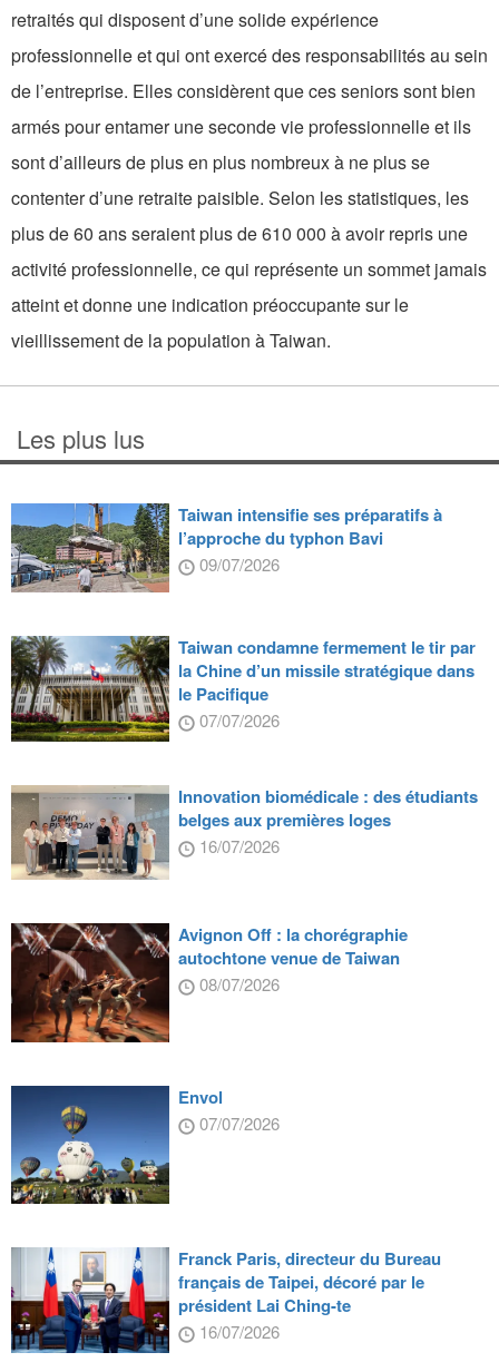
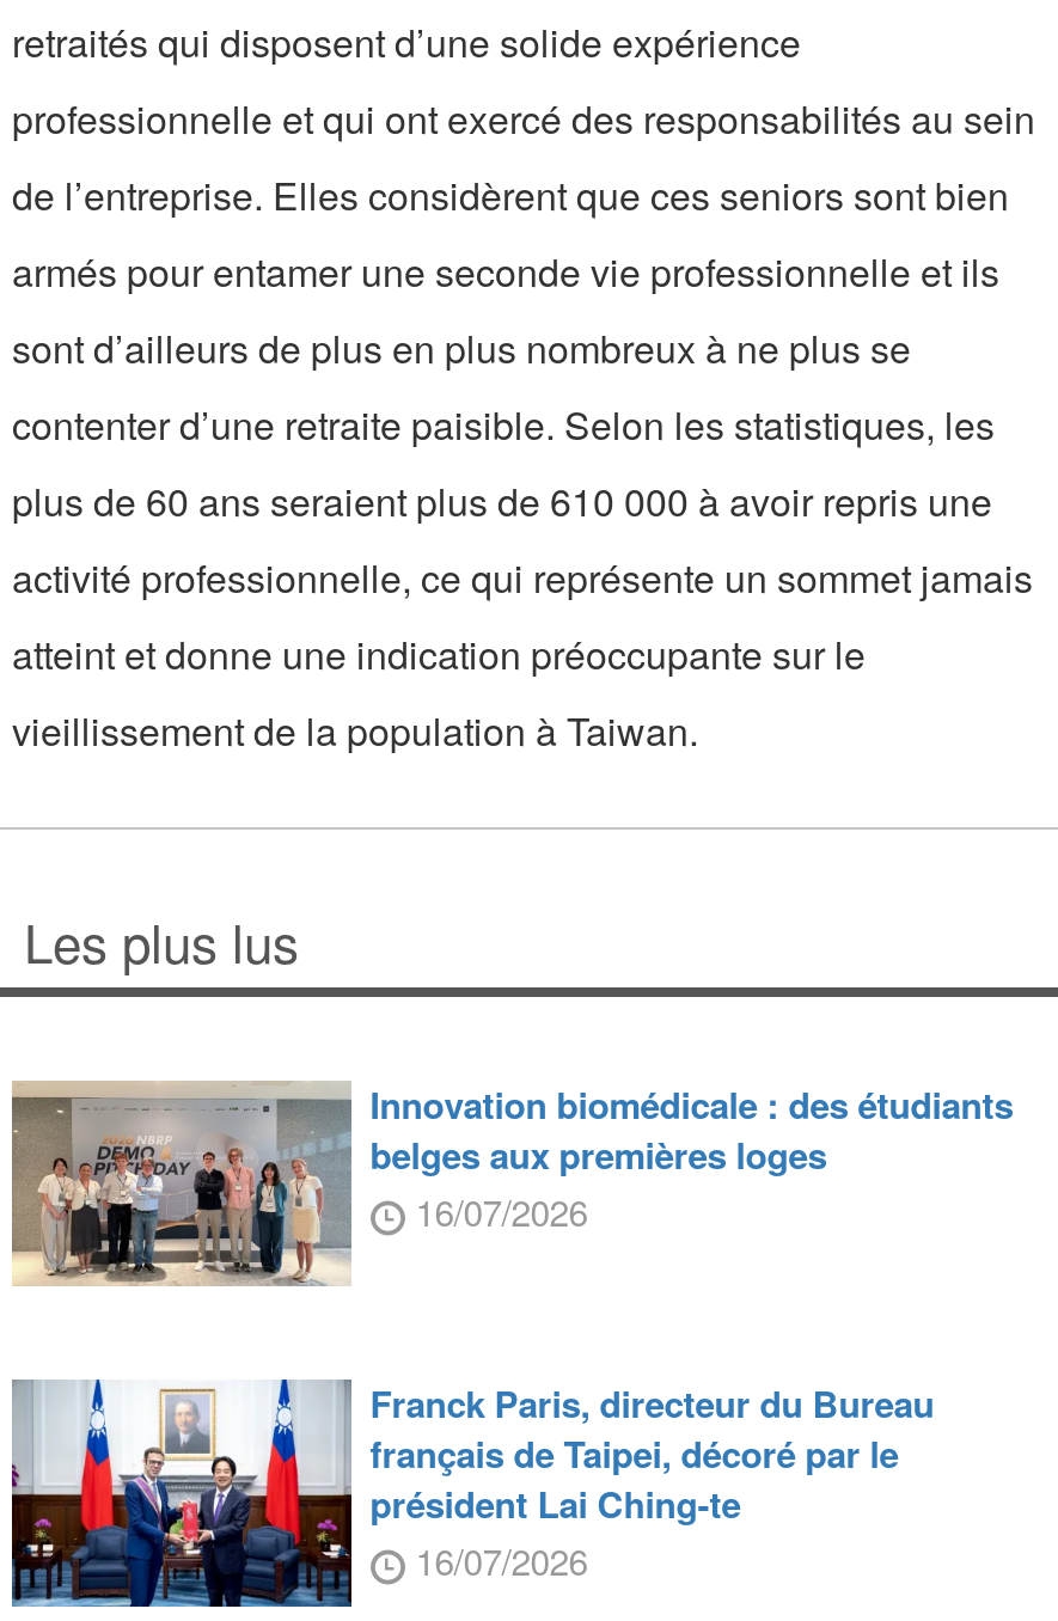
[10,502,475,732] [image] | Taiwan intensifie ses préparatifs à | l’approche du typhon Bavi | 09/07/2026 | Taiwan condamne fermement le tir par | la Chine d’un missile stratégique dans | le Pacifique | 07/07/2026 -> none
[10,635,170,745] [image] -> none
[10,922,407,1043] [image] | Avignon Off : la chorégraphie | autochtone venue de Taiwan | 08/07/2026 -> none
[10,1085,279,1205] [image] | Envol | 07/07/2026 -> none

